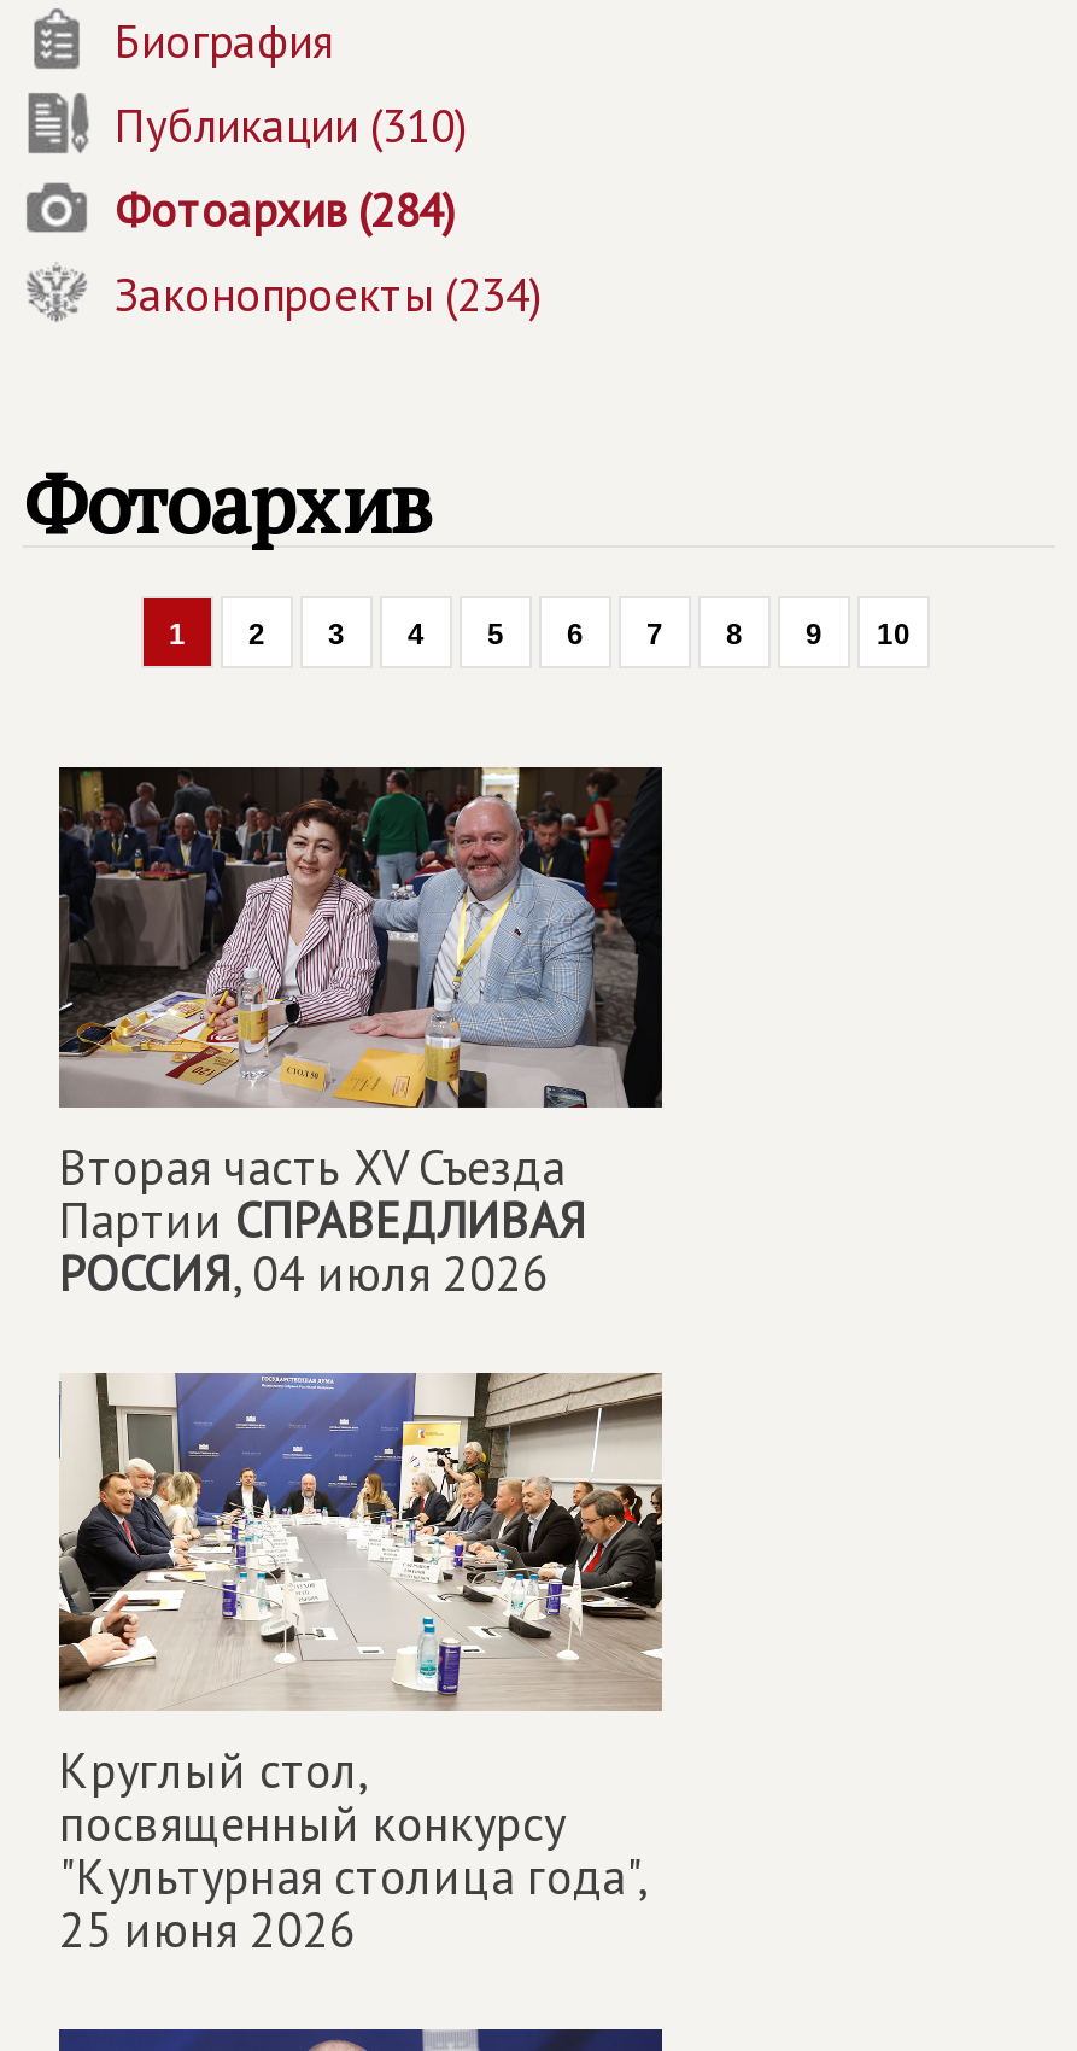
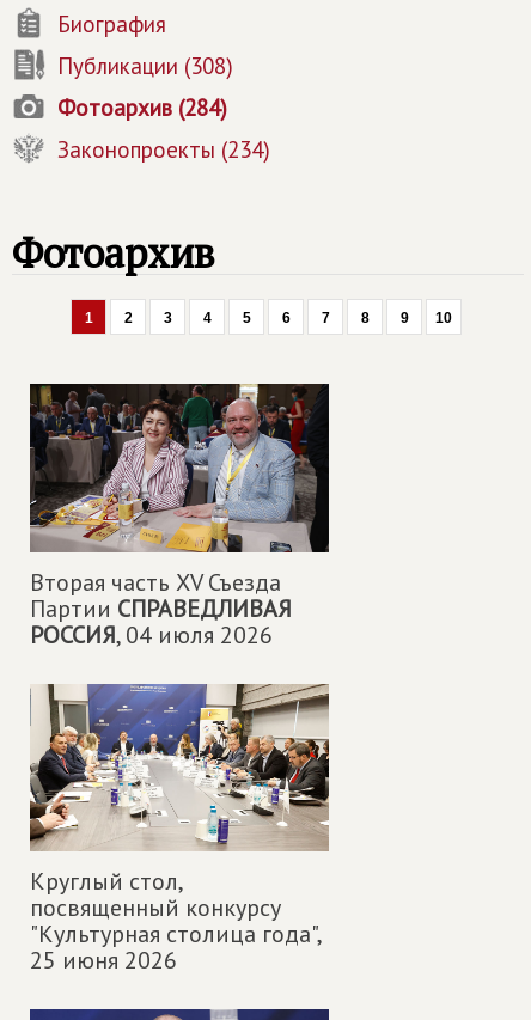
[115,97,469,154] Публикации (310) -> [57,51,233,80] Публикации (308)

